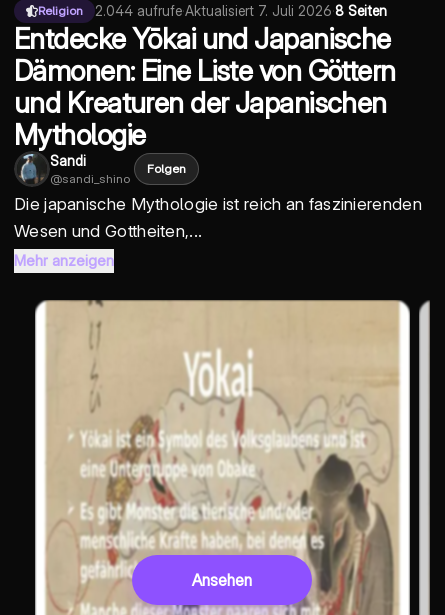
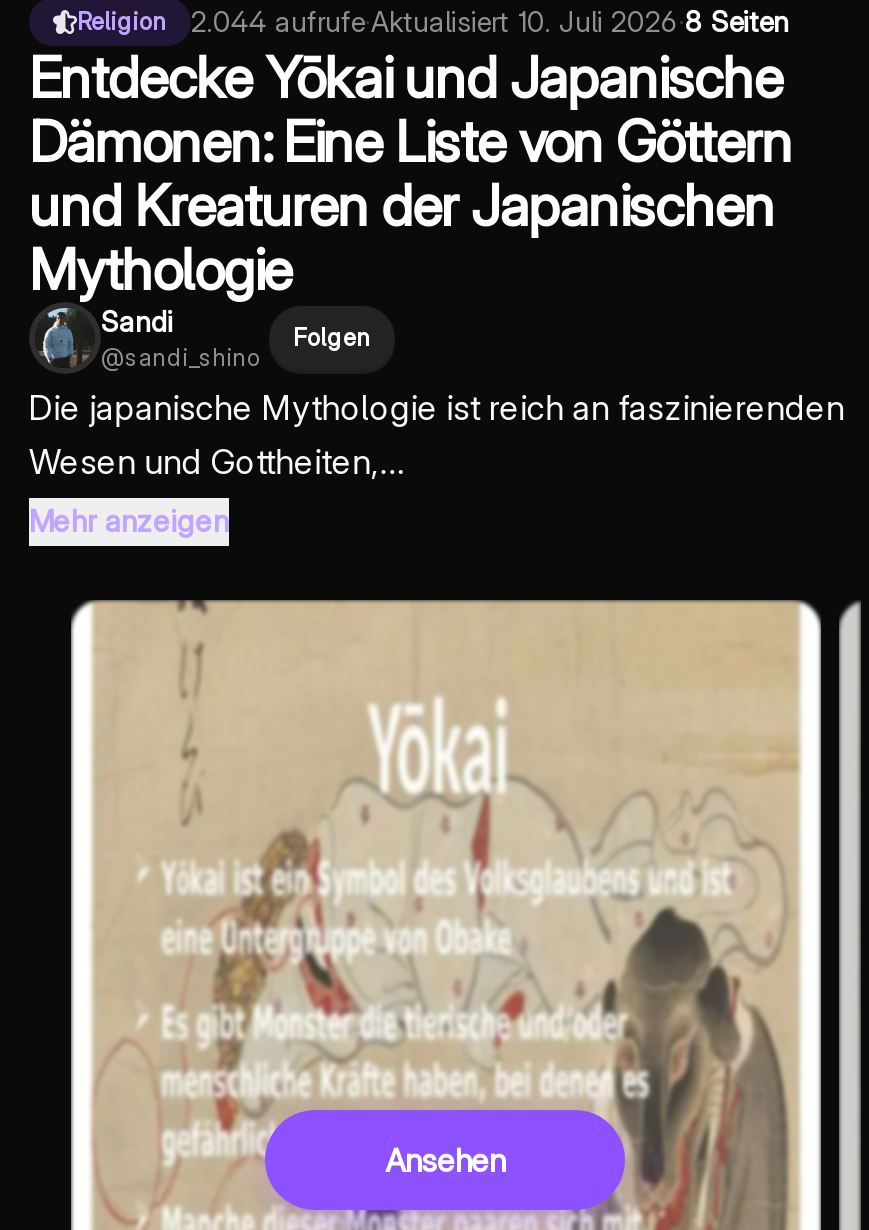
[95,2,387,19] 2.044 aufrufe · Aktualisiert 7. Juli 2026 · 8 Seiten -> [191,4,789,38] 2.044 aufrufe · Aktualisiert 10. Juli 2026 · 8 Seiten

